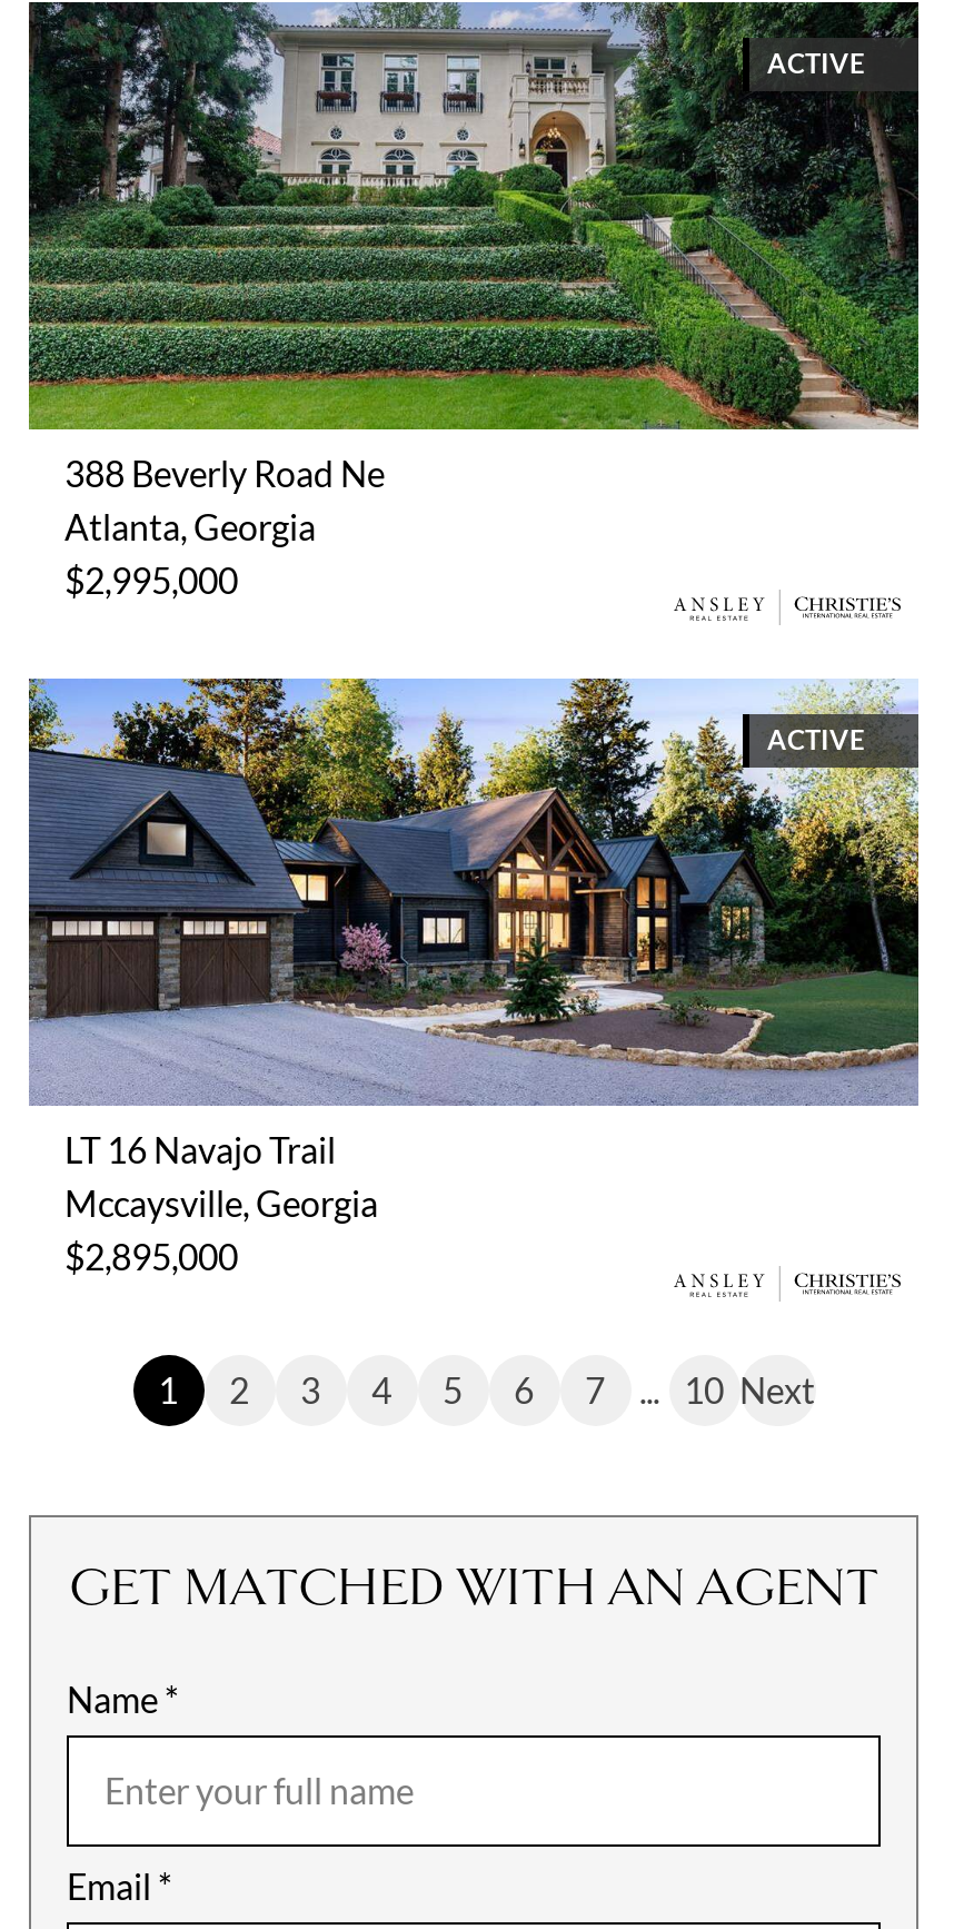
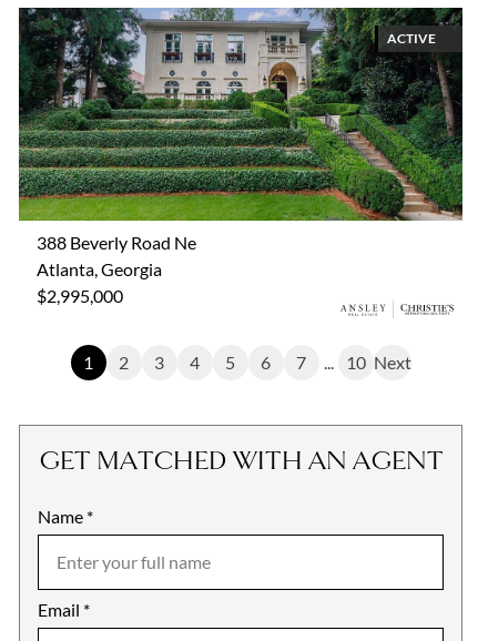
[27,676,921,1108] [image] | ACTIVE -> none
[64,1127,378,1276] LT 16 Navajo Trail | Mccaysville, Georgia | $2,895,000 -> none

